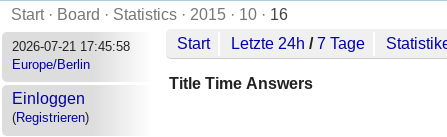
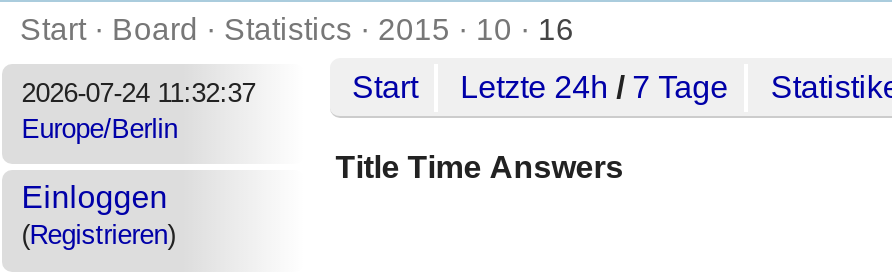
[12,39,130,54] 2026-07-21 17:45:58 -> [22,77,256,107] 2026-07-24 11:32:37

